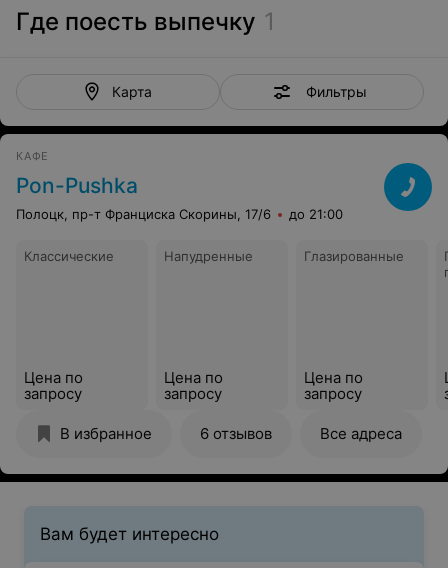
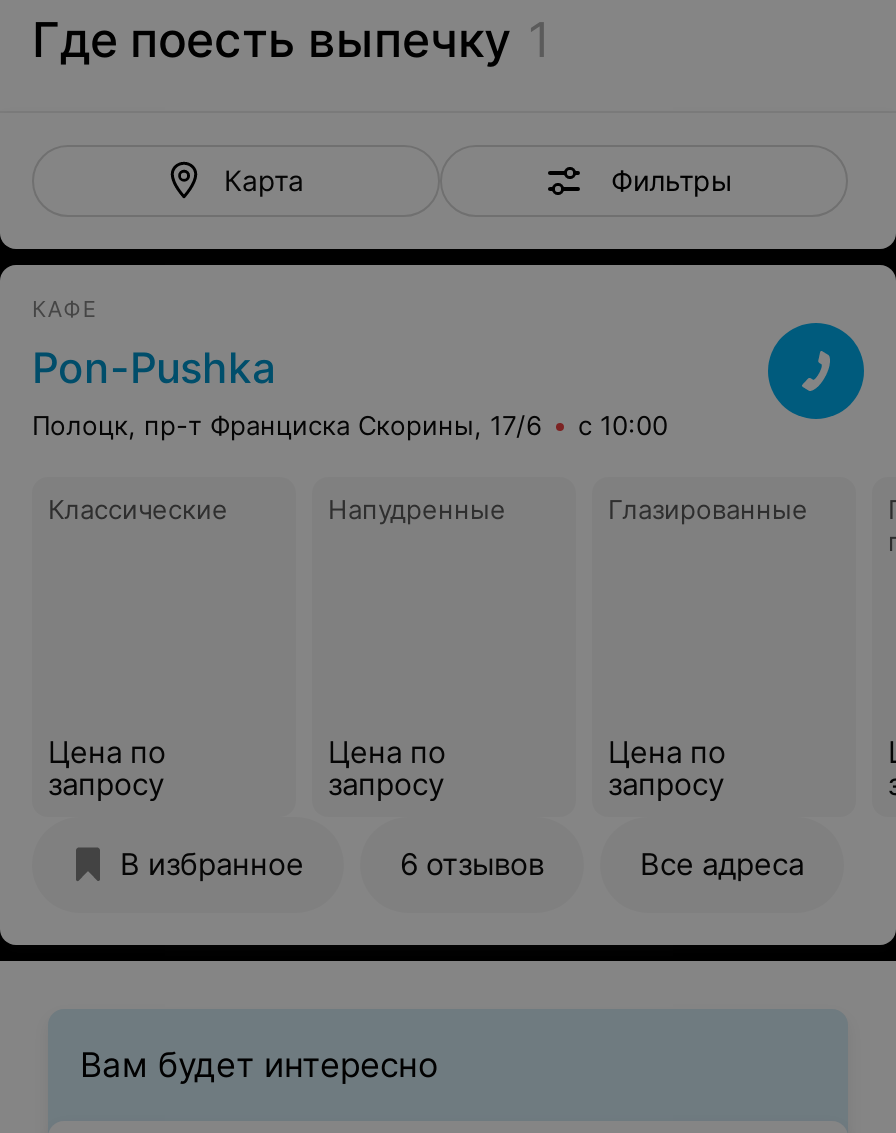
[16,206,343,222] Полоцк, пр-т Франциска Скорины, 17/6 до 21:00 -> [32,409,668,441] Полоцк, пр-т Франциска Скорины, 17/6 с 10:00

